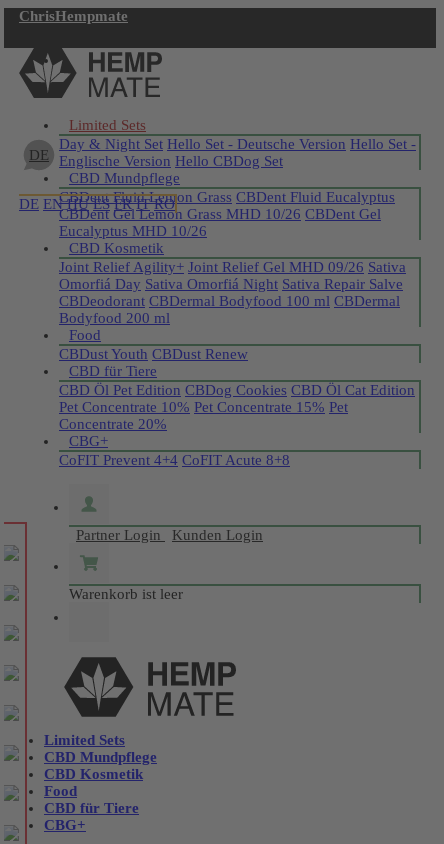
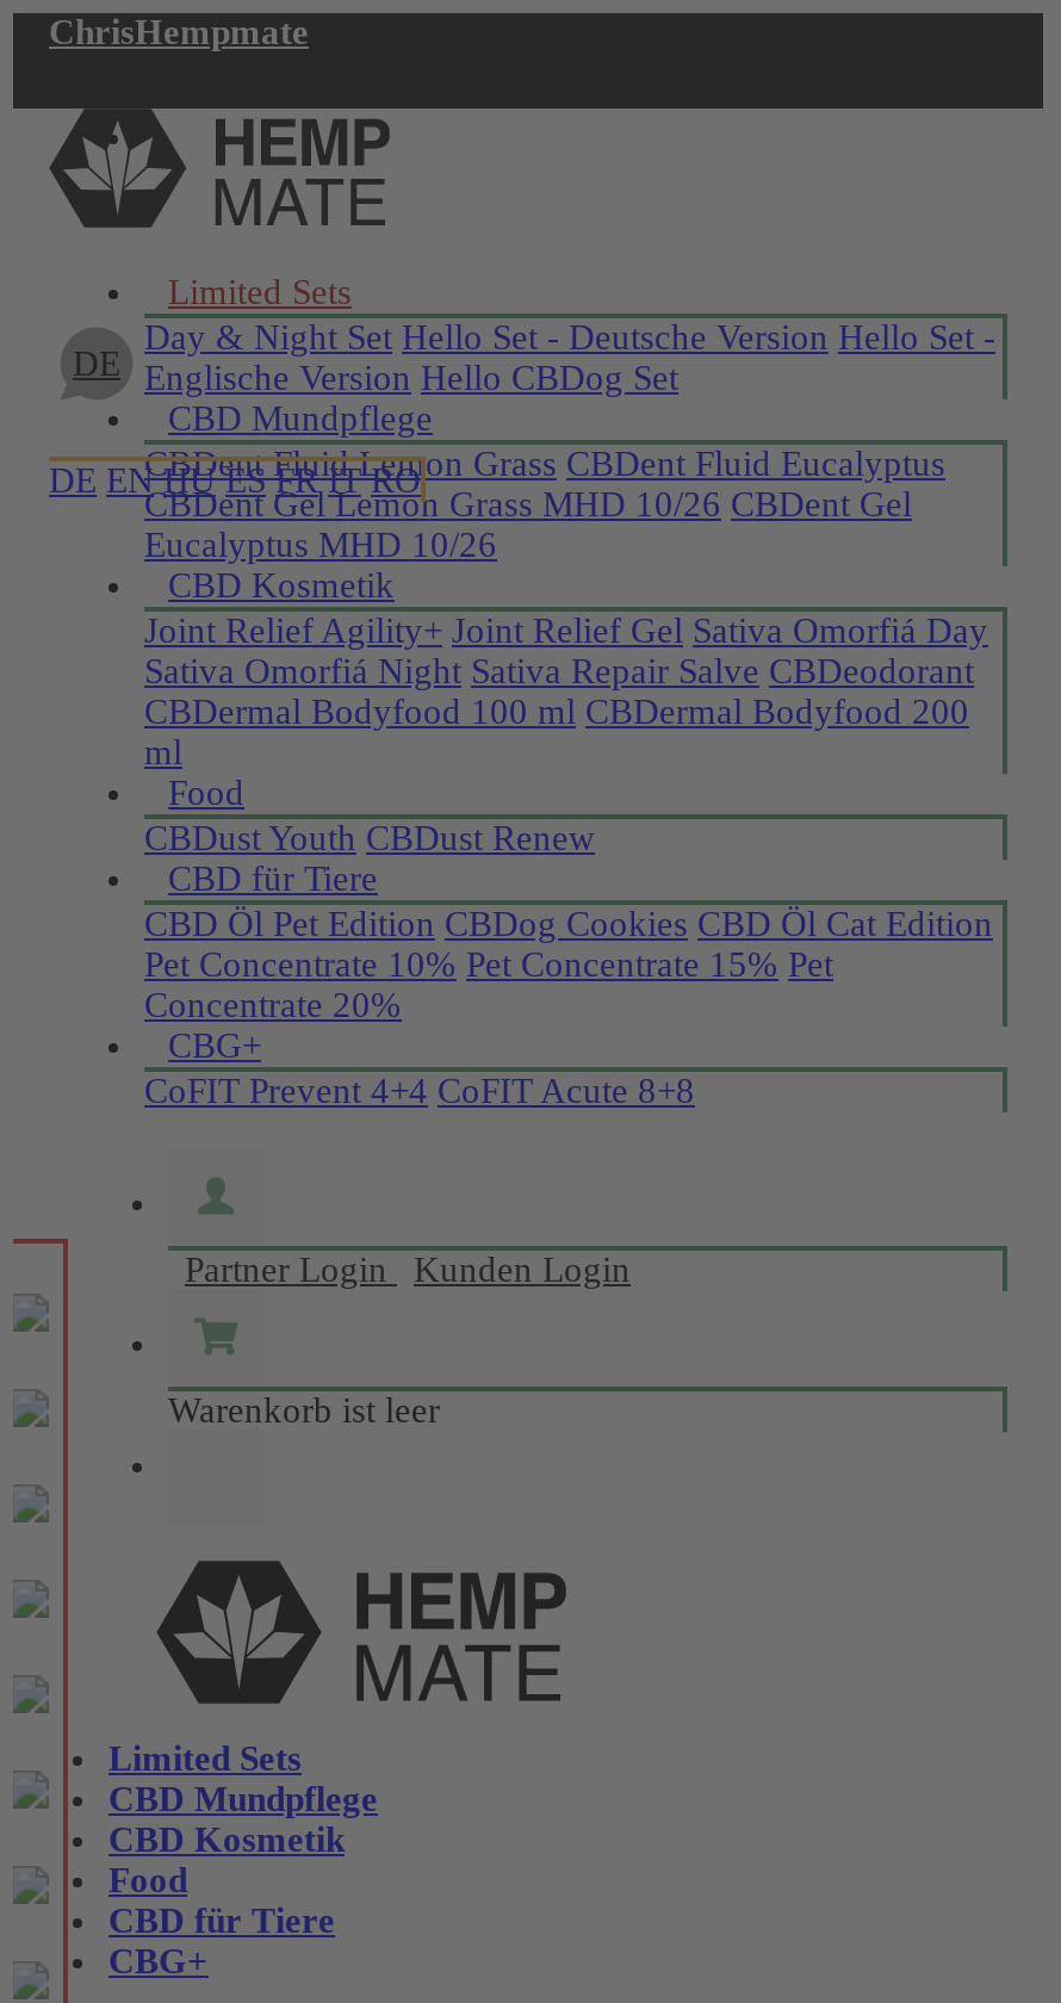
[59,259,406,326] Joint Relief Agility+ Joint Relief Gel MHD 09/26 Sativa | Omorfiá Day Sativa Omorfiá Night Sativa Repair Salve | CBDeodorant CBDermal Bodyfood 100 ml CBDermal | Bodyfood 200 ml -> [144,612,988,771] Joint Relief Agility+ Joint Relief Gel Sativa Omorfiá Day | Sativa Omorfiá Night Sativa Repair Salve CBDeodorant | CBDermal Bodyfood 100 ml CBDermal Bodyfood 200 | ml

